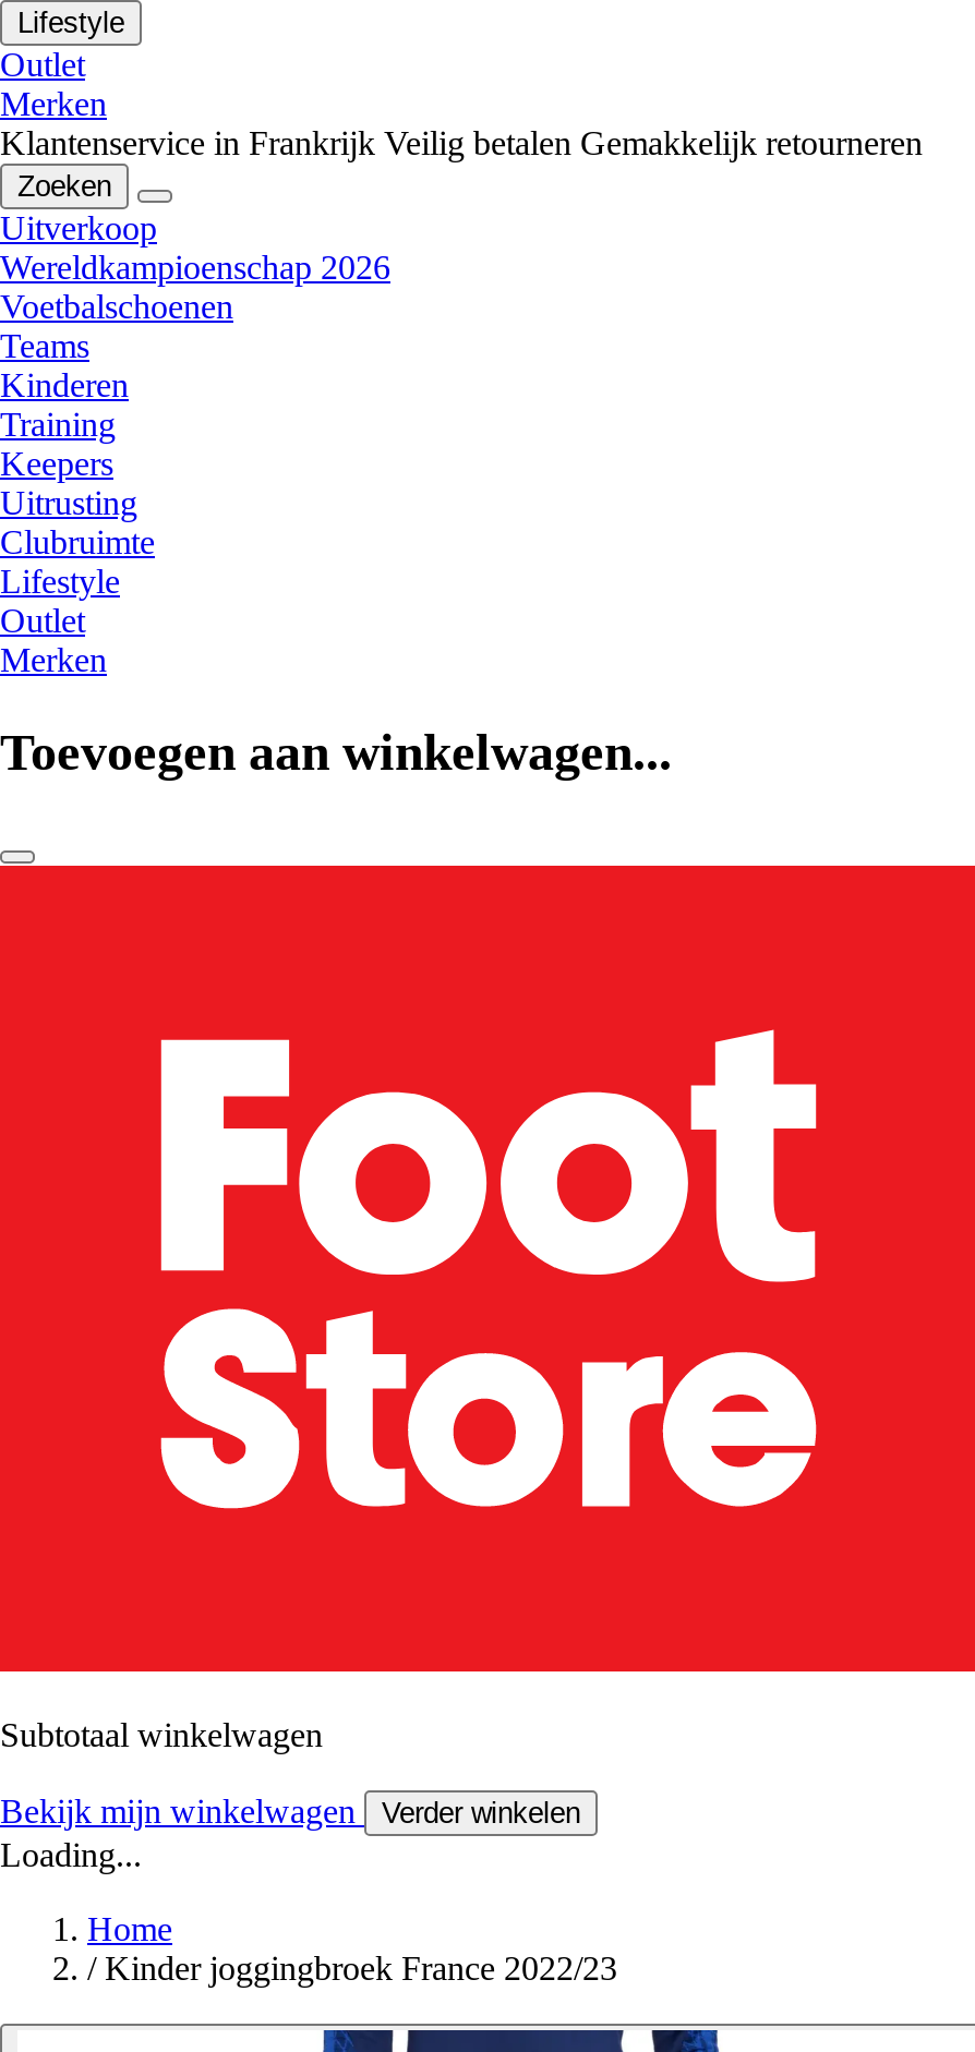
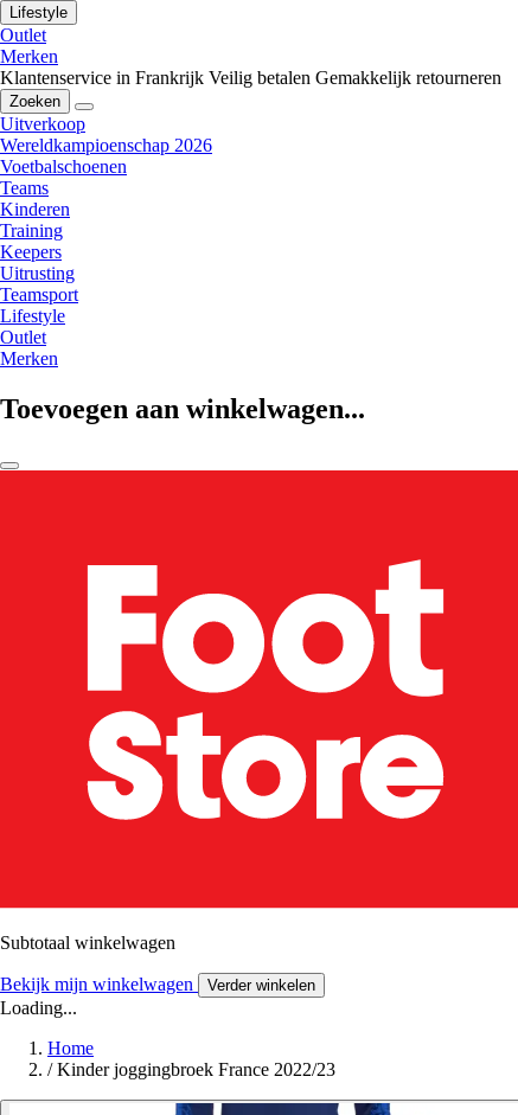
[0,524,155,562] Clubruimte -> [0,285,78,305] Teamsport

